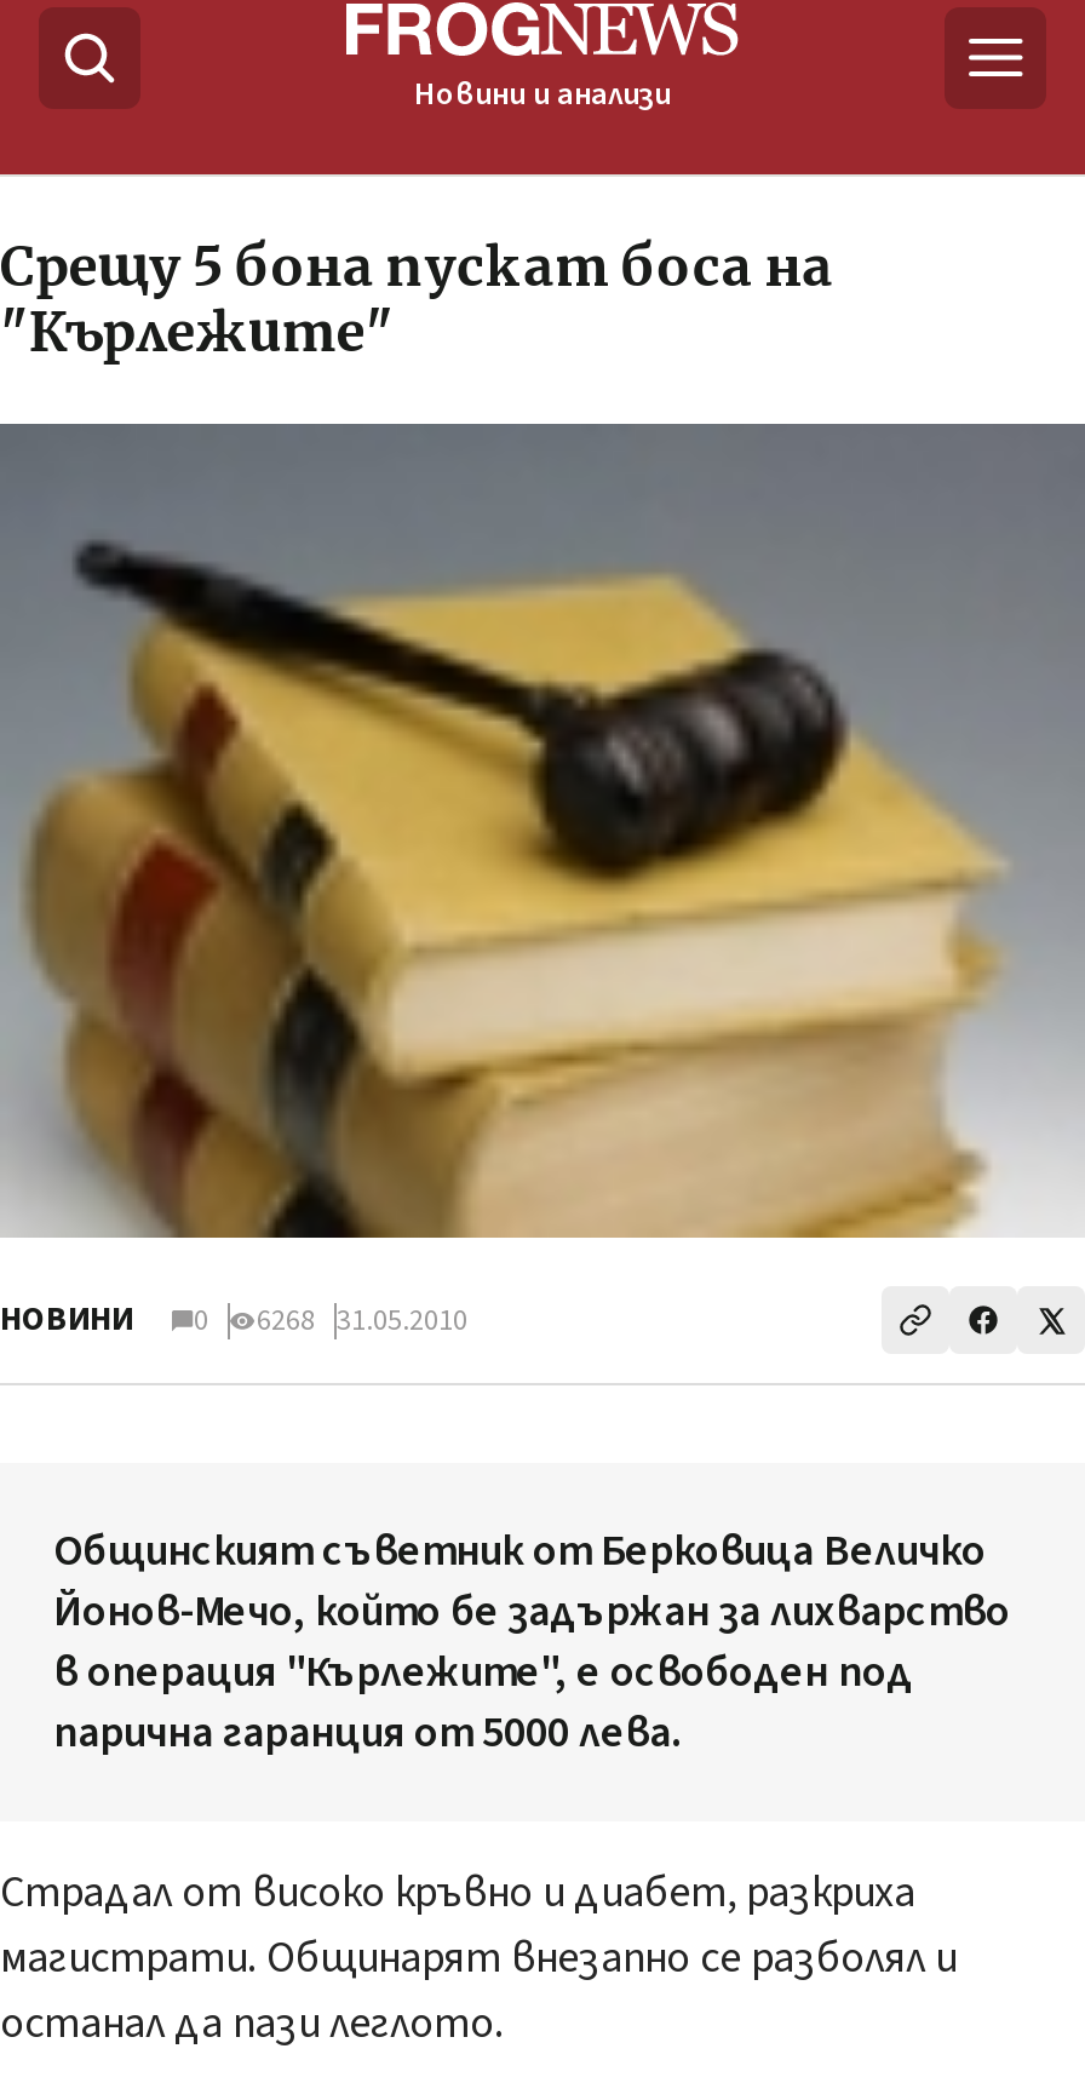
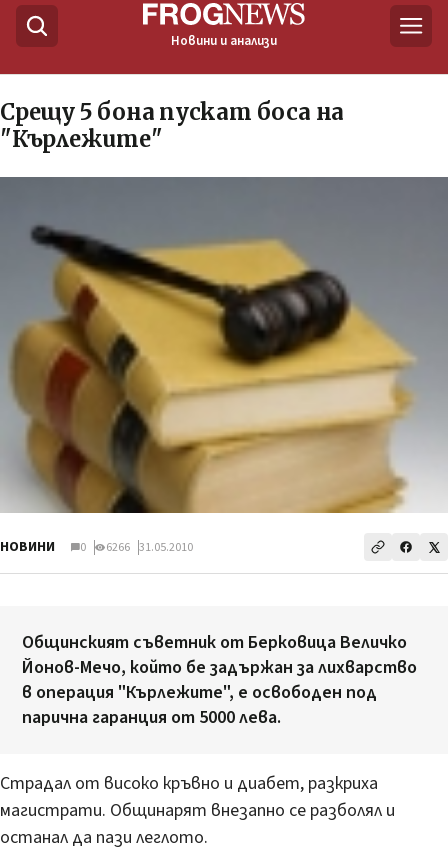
[0,1296,467,1344] НОВИНИ 0 6268 31.05.2010 -> [0,537,193,557] НОВИНИ 0 6266 31.05.2010

